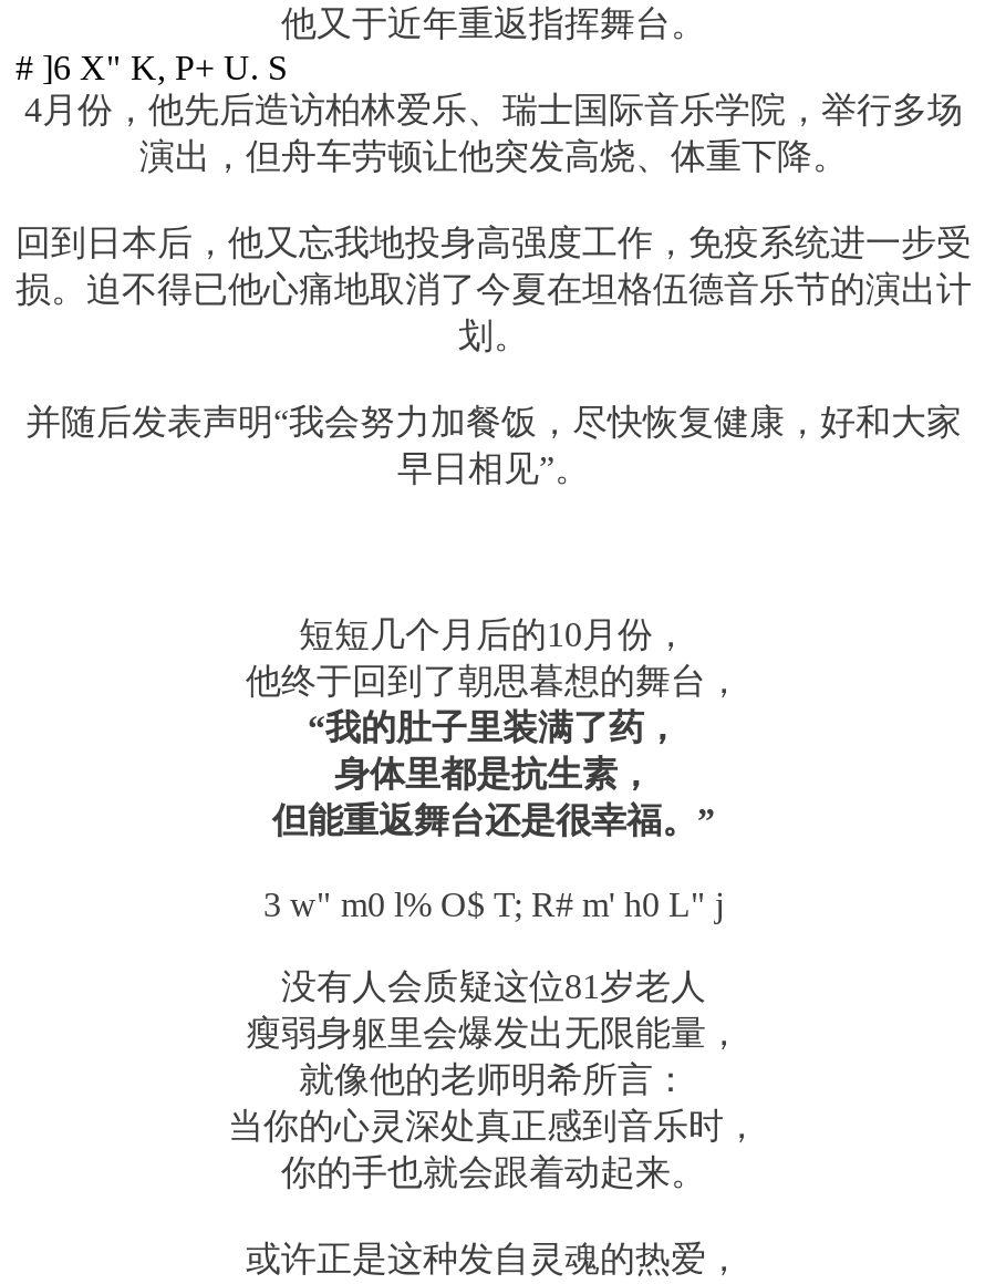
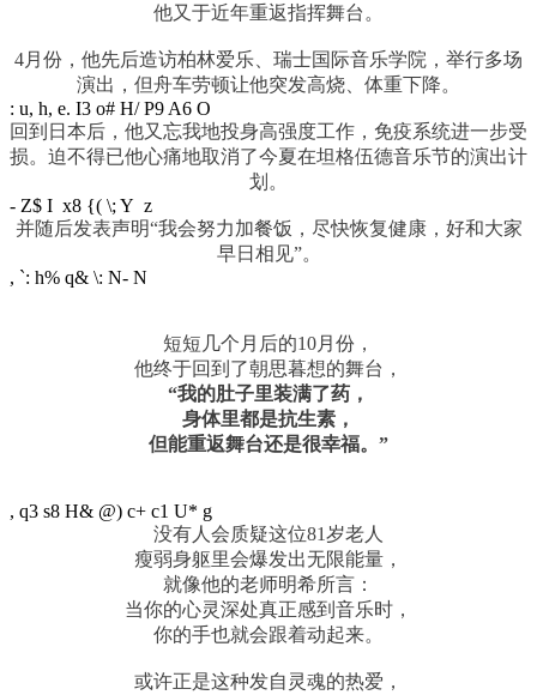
[15,48,288,86] # ]6 X" K, P+ U. S -> none
none -> [10,98,211,118] : u, h, e. I3 o# H/ P9 A6 O
none -> [10,195,152,215] - Z$ I x8 {( \; Y z
none -> [10,267,147,287] , `: h% q& \: N- N
[263,885,724,923] 3 w" m0 l% O$ T; R# m' h0 L" j -> [10,501,212,521] , q3 s8 H& @) c+ c1 U* g

